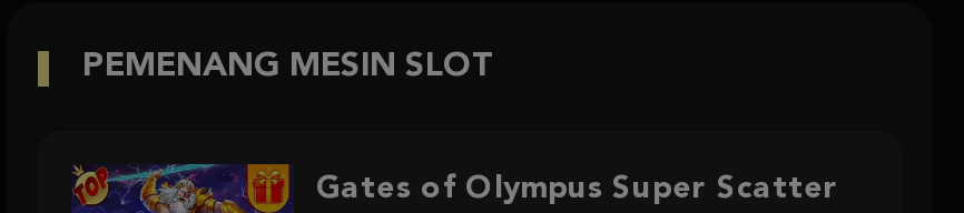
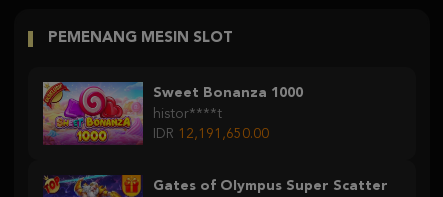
none -> [42,81,303,146] [image] | Sweet Bonanza 1000 | histor****t | IDR 12,191,650.00

